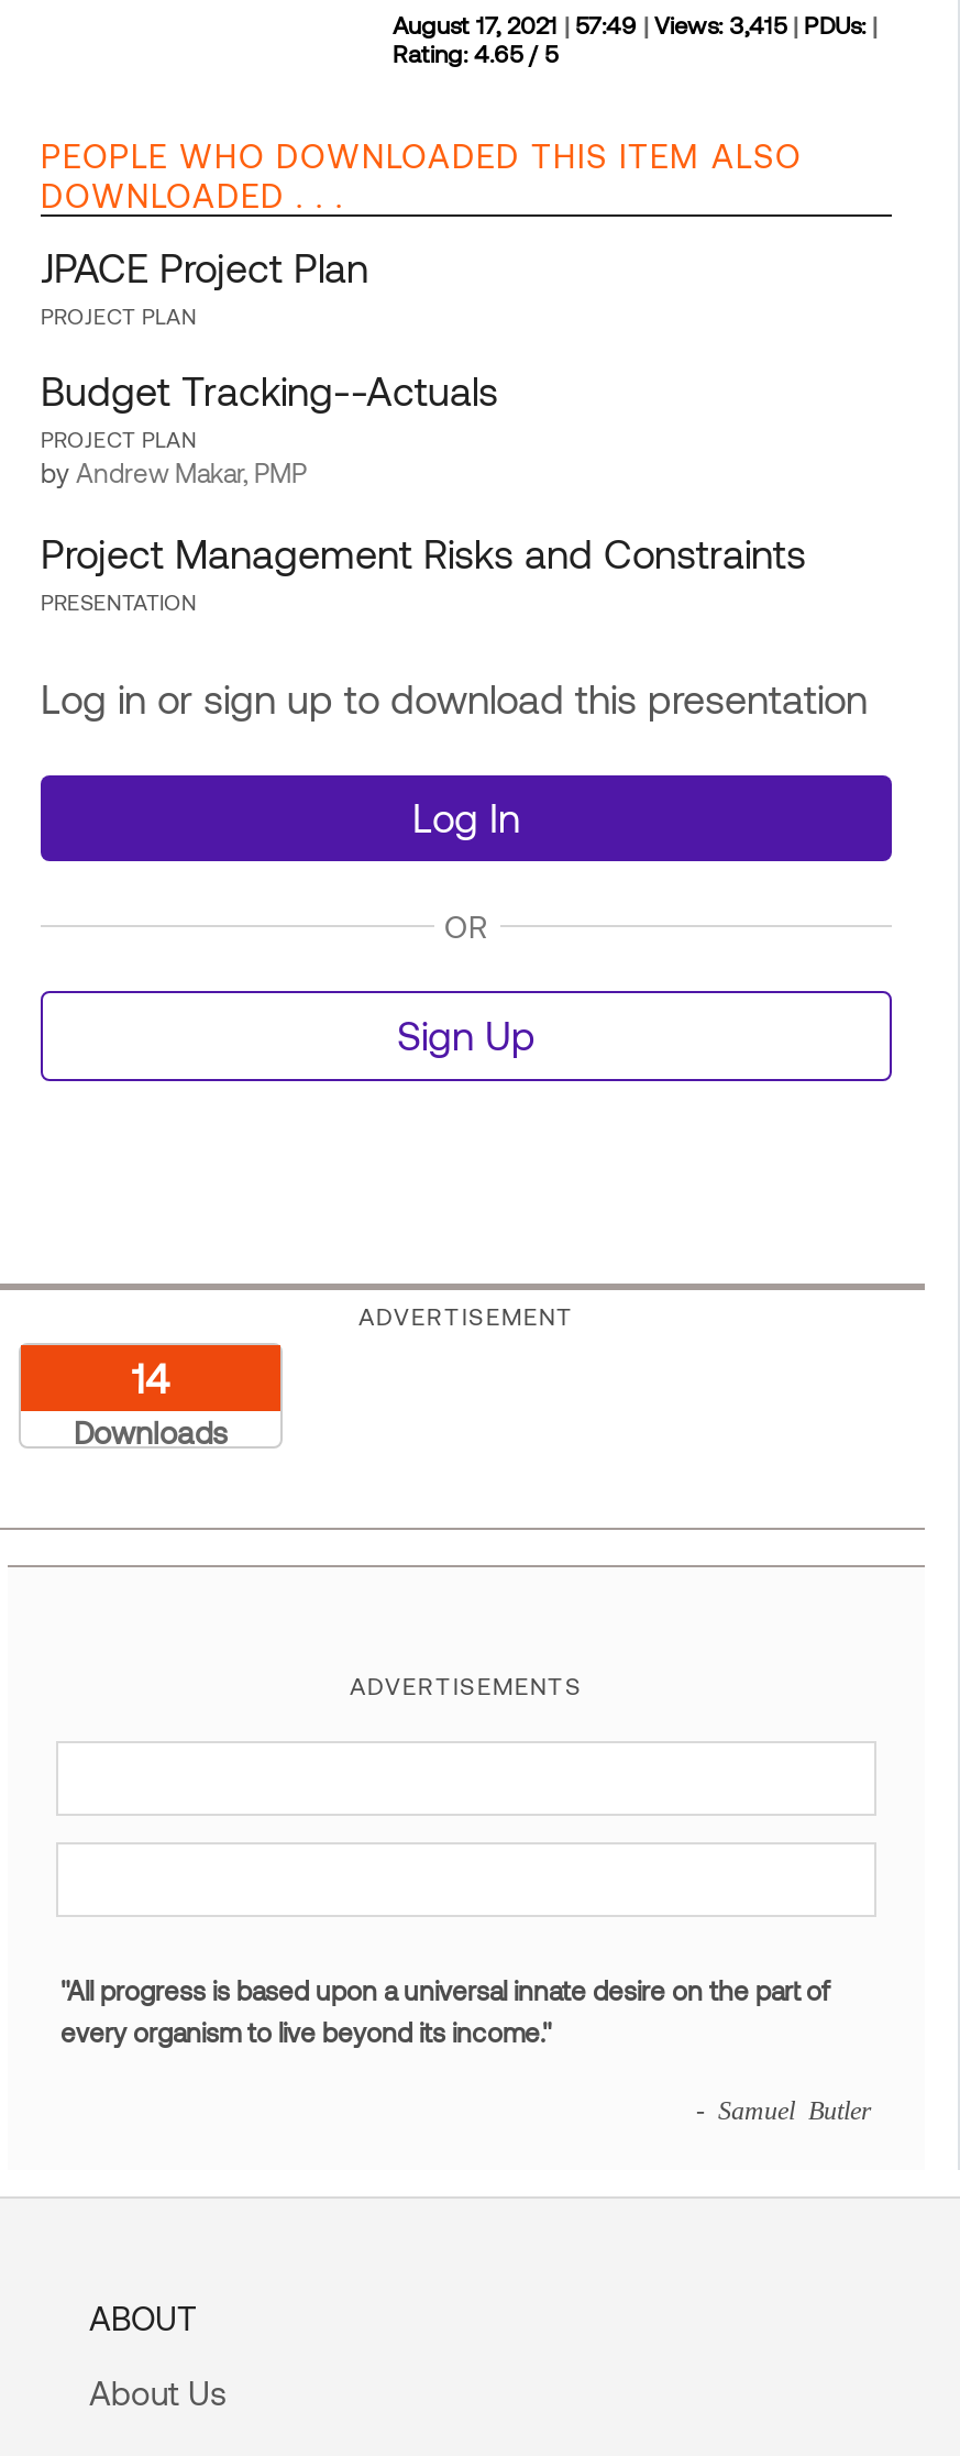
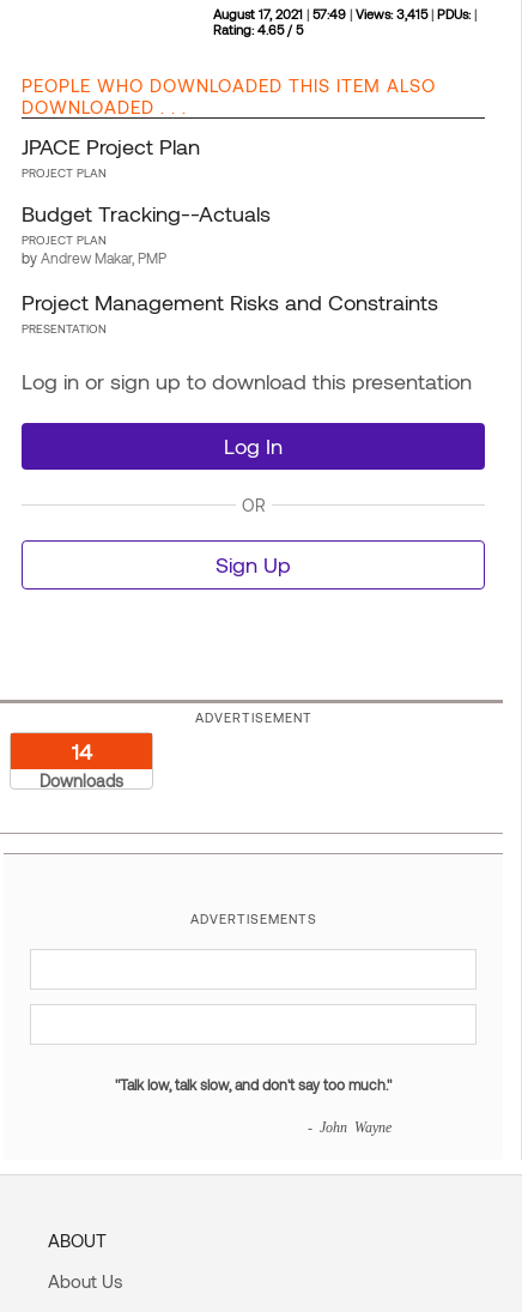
[60,1974,830,2047] "All progress is based upon a universal innate desire on the part of | every organism to live beyond its income." -> [115,1076,391,1093] "Talk low, talk slow, and don't say too much."
[696,2095,872,2122] - Samuel Butler -> [308,1119,391,1133] - John Wayne

